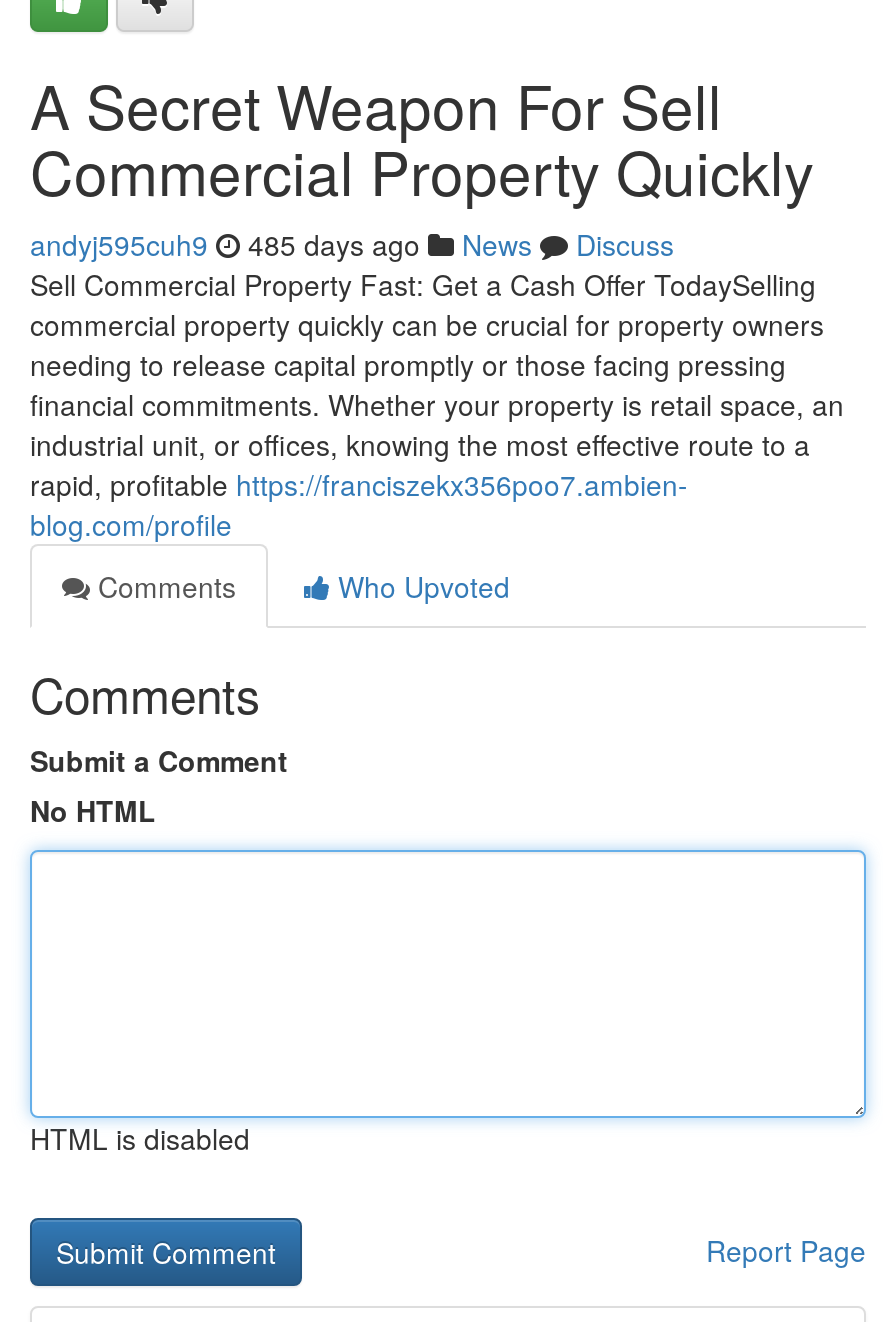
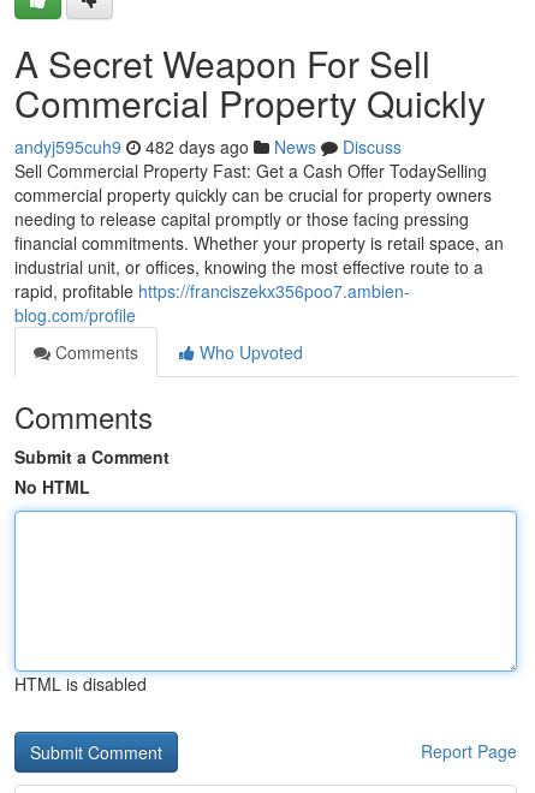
[30,224,674,264] andyj595cuh9 485 days ago News Discuss -> [14,135,402,159] andyj595cuh9 482 days ago News Discuss

